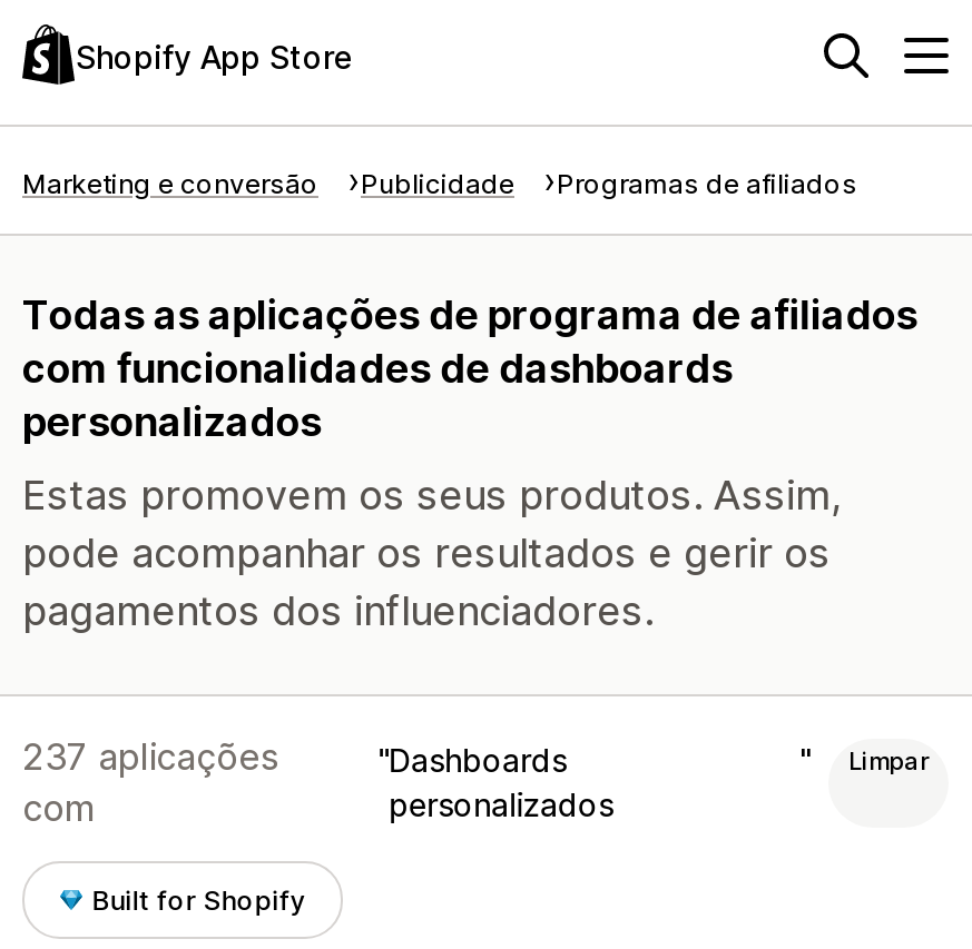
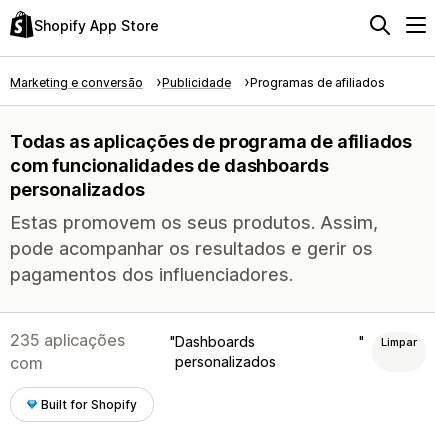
[22,734,278,779] 237 aplicações -> [10,330,125,350] 235 aplicações

